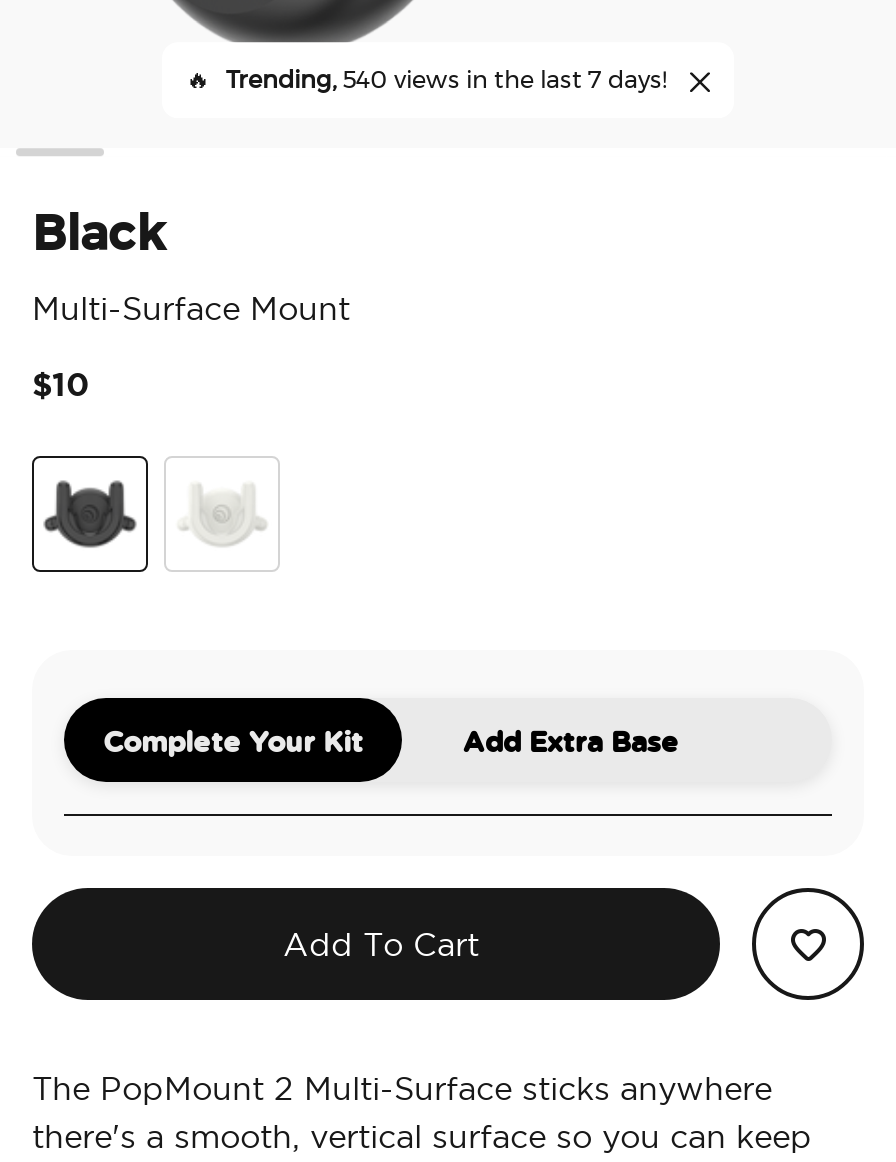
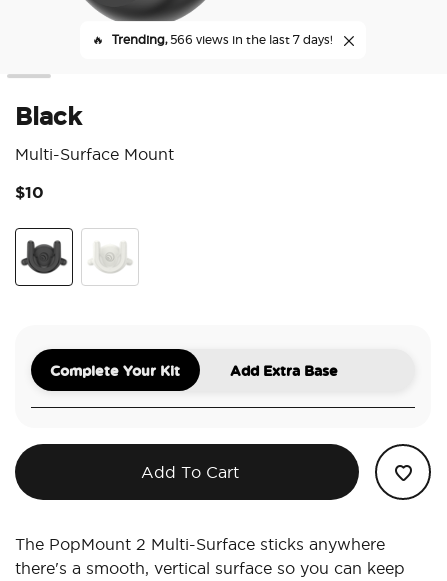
[226,68,666,92] Trending, 540 views in the last 7 days! -> [112,34,332,46] Trending, 566 views in the last 7 days!

